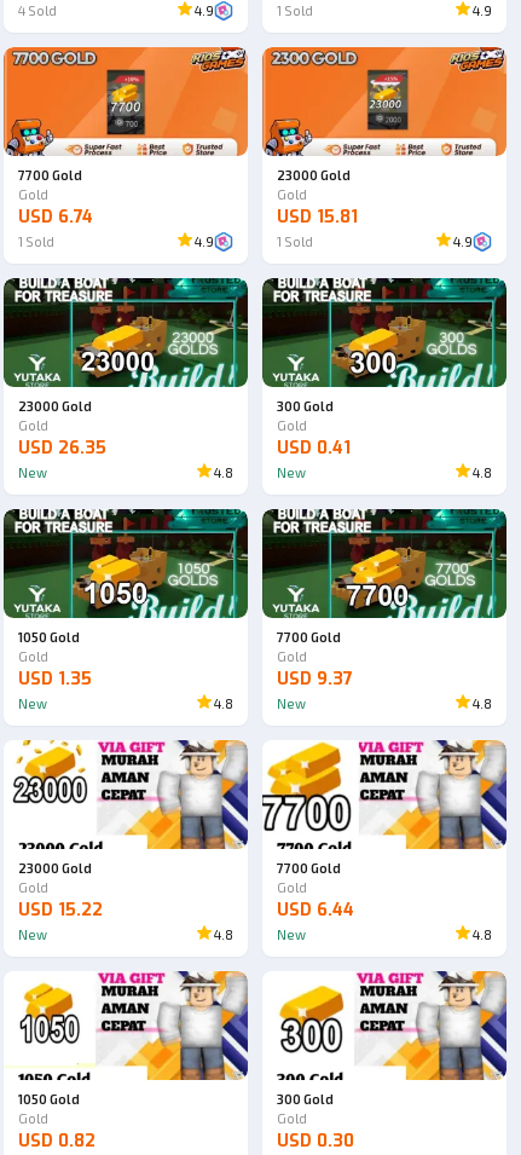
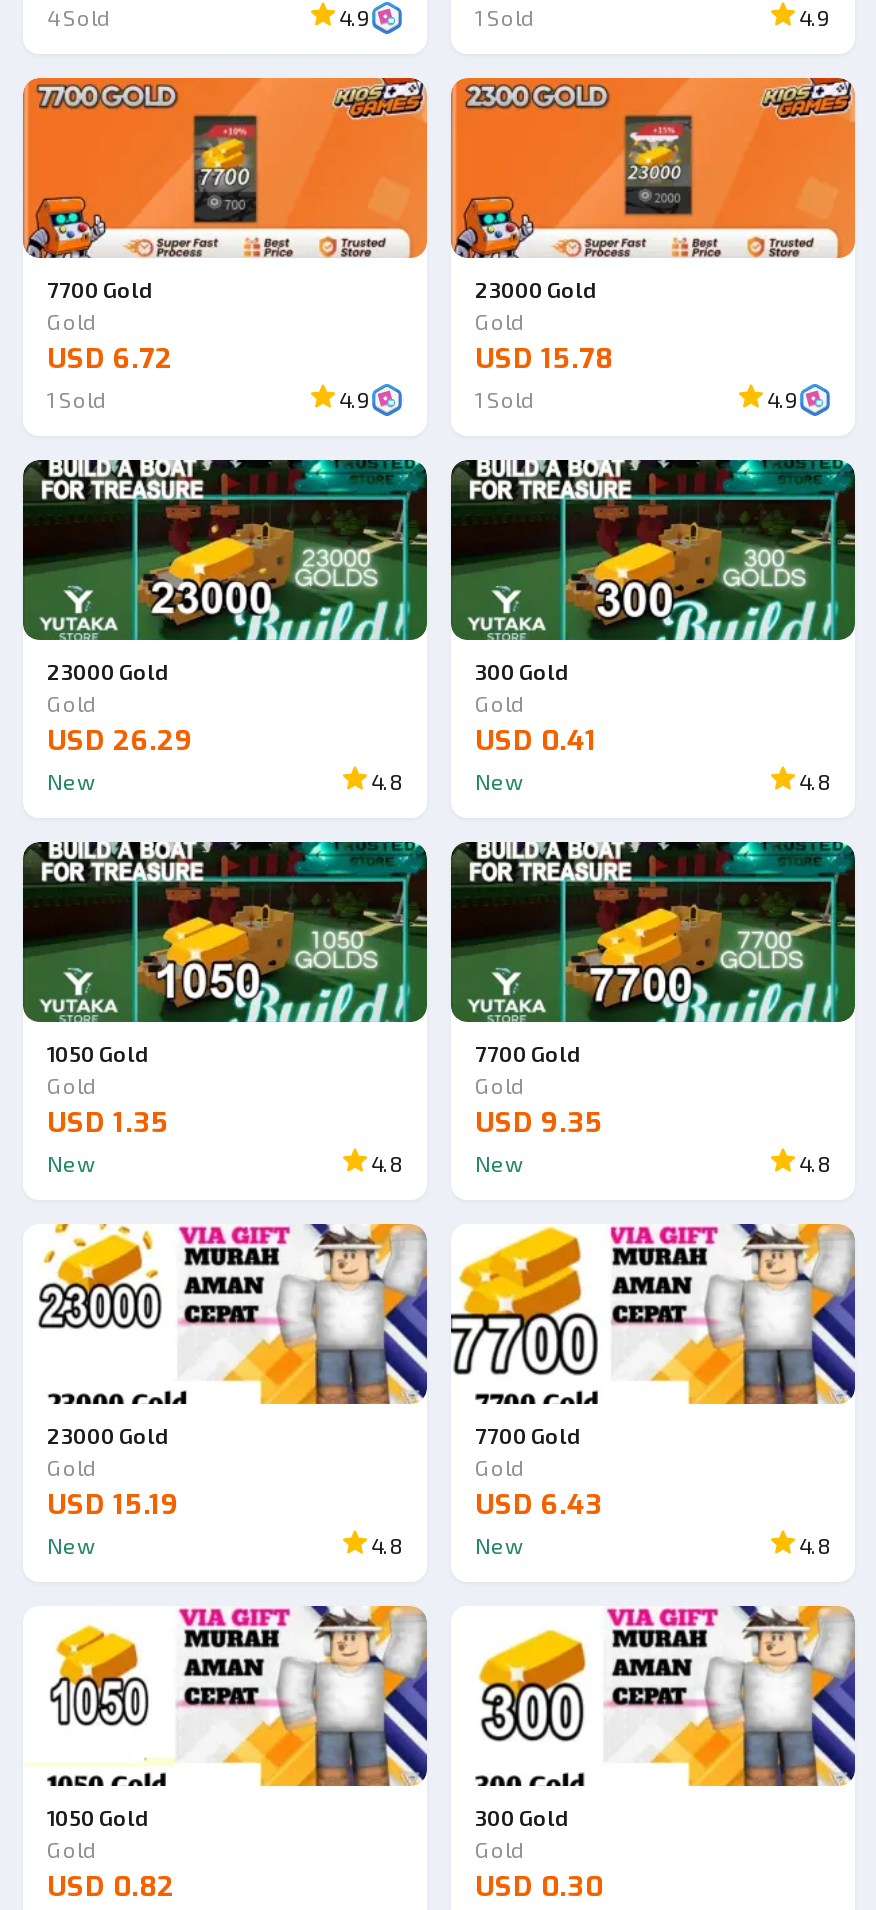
[18,206,93,229] USD 6.74 -> [47,340,173,378] USD 6.72
[277,206,358,229] USD 15.81 -> [475,340,613,378] USD 15.78
[18,437,106,460] USD 26.35 -> [47,722,193,760] USD 26.29
[277,668,353,691] USD 9.37 -> [475,1104,603,1142] USD 9.35
[18,899,103,922] USD 15.22 -> [47,1486,179,1524] USD 15.19
[277,899,354,922] USD 6.44 -> [475,1486,603,1524] USD 6.43

